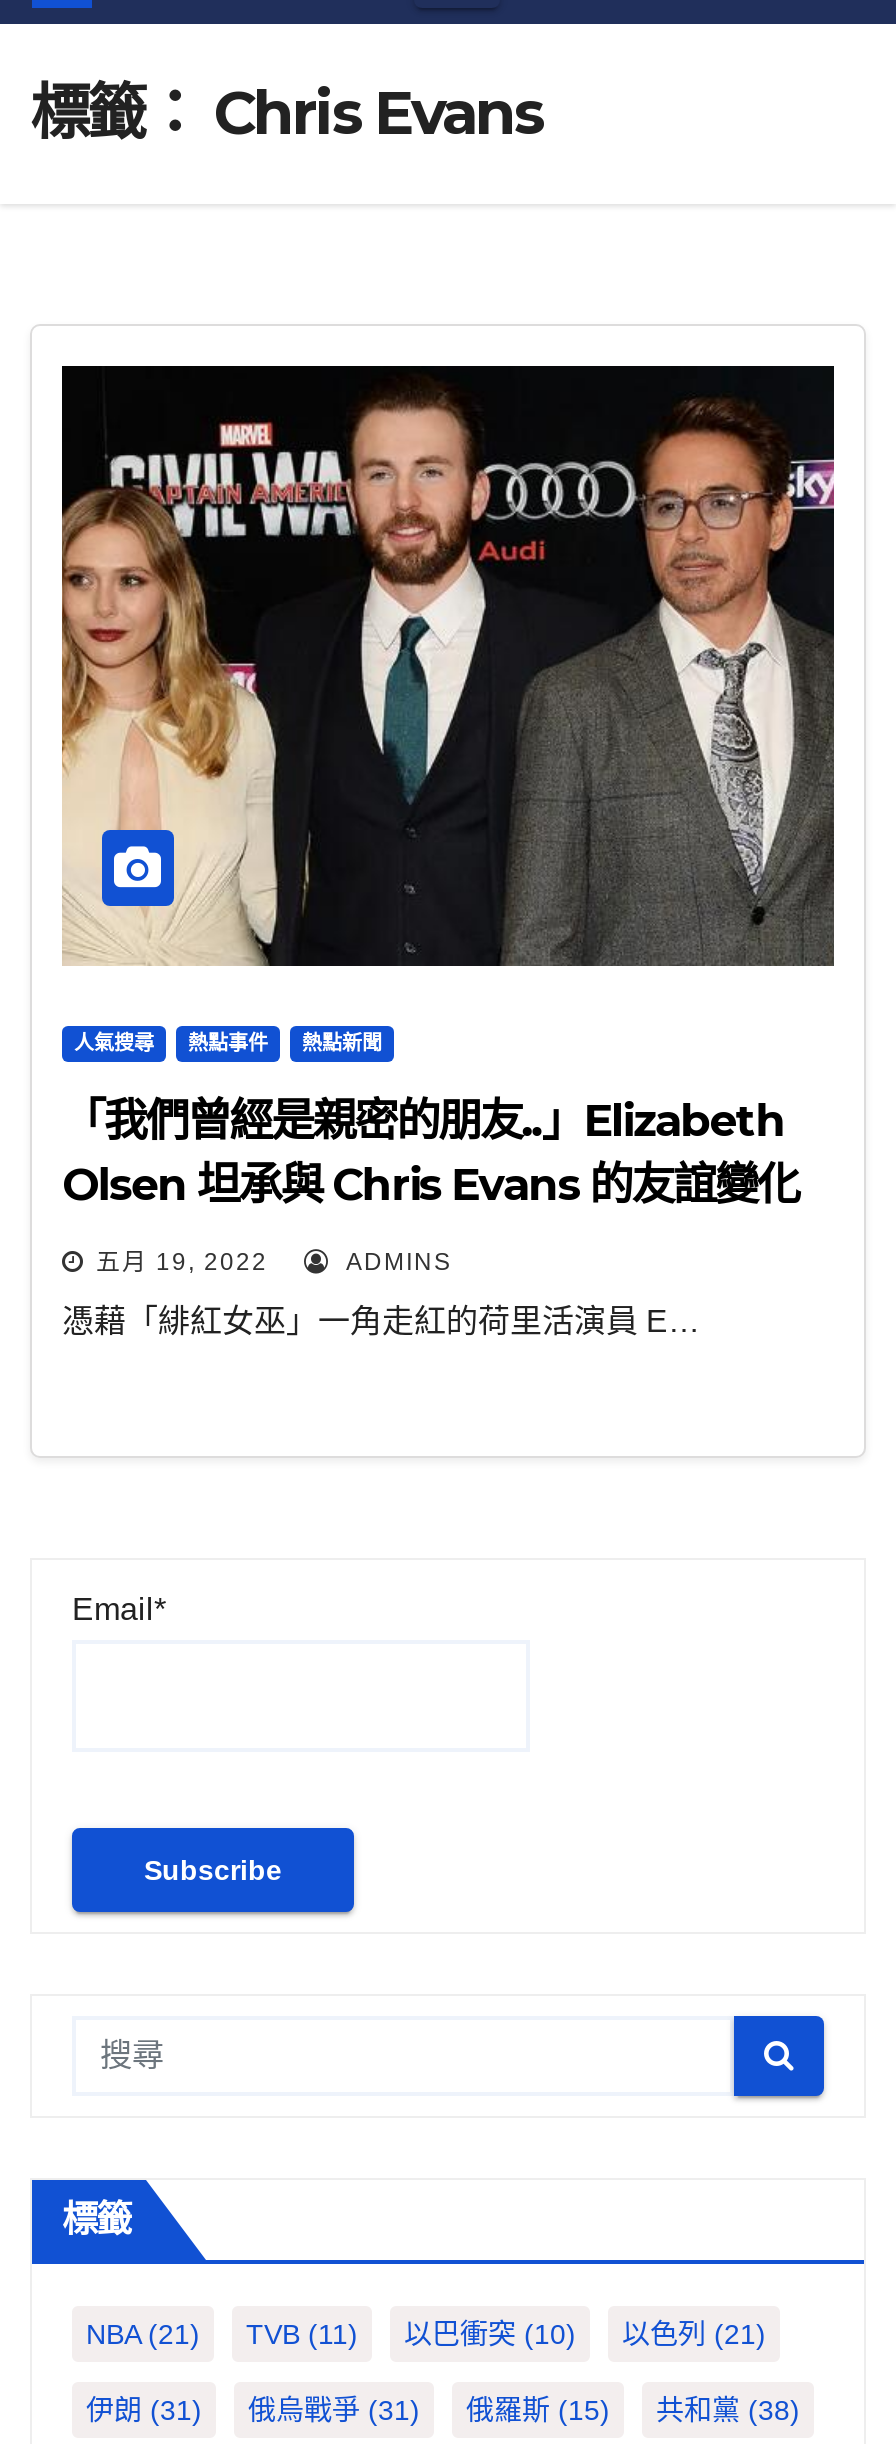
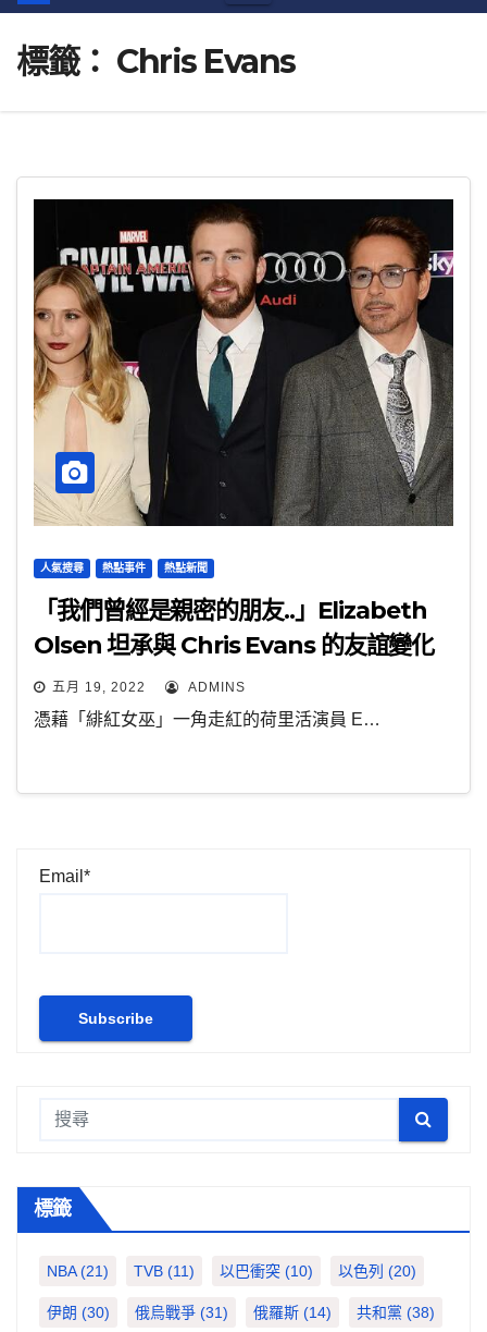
[86,2317,766,2349] NBA (21) TVB (11) 以巴衝突(10) 以色列(21) -> [47,1262,416,1279] NBA (21) TVB (11) 以巴衝突(10) 以色列(20)
[86,2393,202,2425] 伊朗(31) -> [47,1303,110,1321] 伊朗(30)
[466,2393,610,2425] 俄羅斯(15) -> [253,1303,332,1321] 俄羅斯(14)

